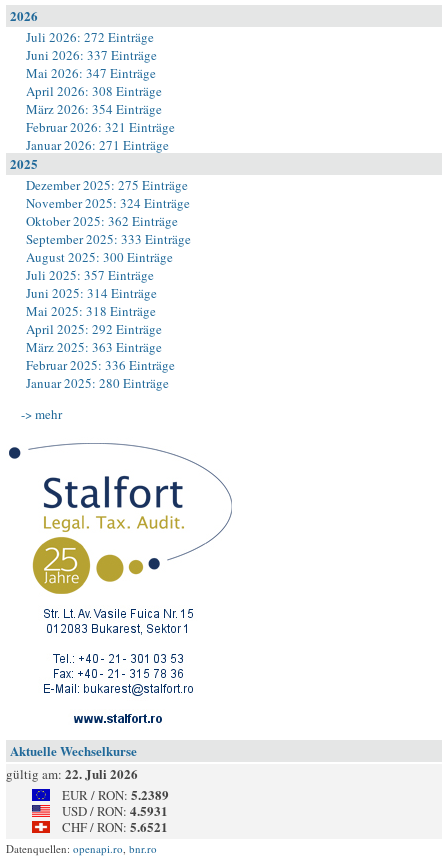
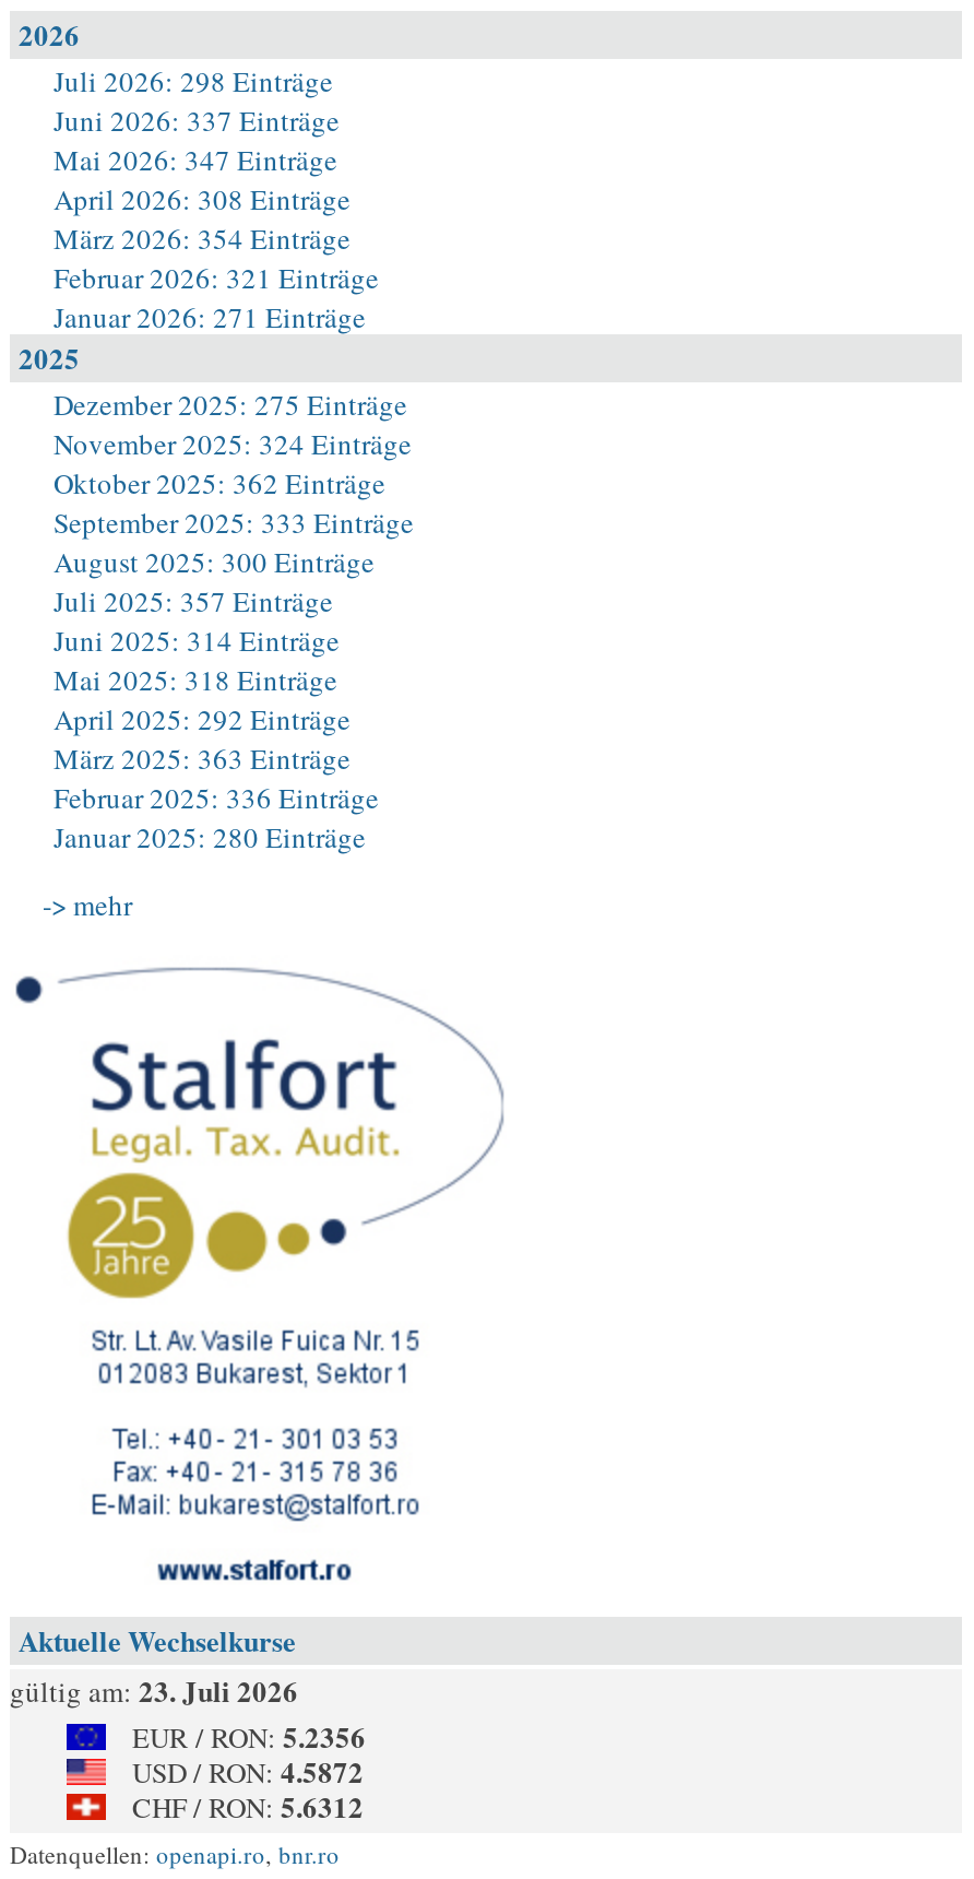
[26,28,154,46] Juli 2026: 272 Einträge -> [54,61,333,101] Juli 2026: 298 Einträge
[6,764,138,783] gültig am: 22. Juli 2026 -> [10,1669,298,1711] gültig am: 23. Juli 2026
[62,785,169,804] EUR / RON: 5.2389 -> [132,1715,366,1757] EUR / RON: 5.2356
[62,801,168,820] USD / RON: 4.5931 -> [132,1750,364,1792] USD / RON: 4.5872
[62,817,168,836] CHF / RON: 5.6521 -> [132,1785,364,1827] CHF / RON: 5.6312

